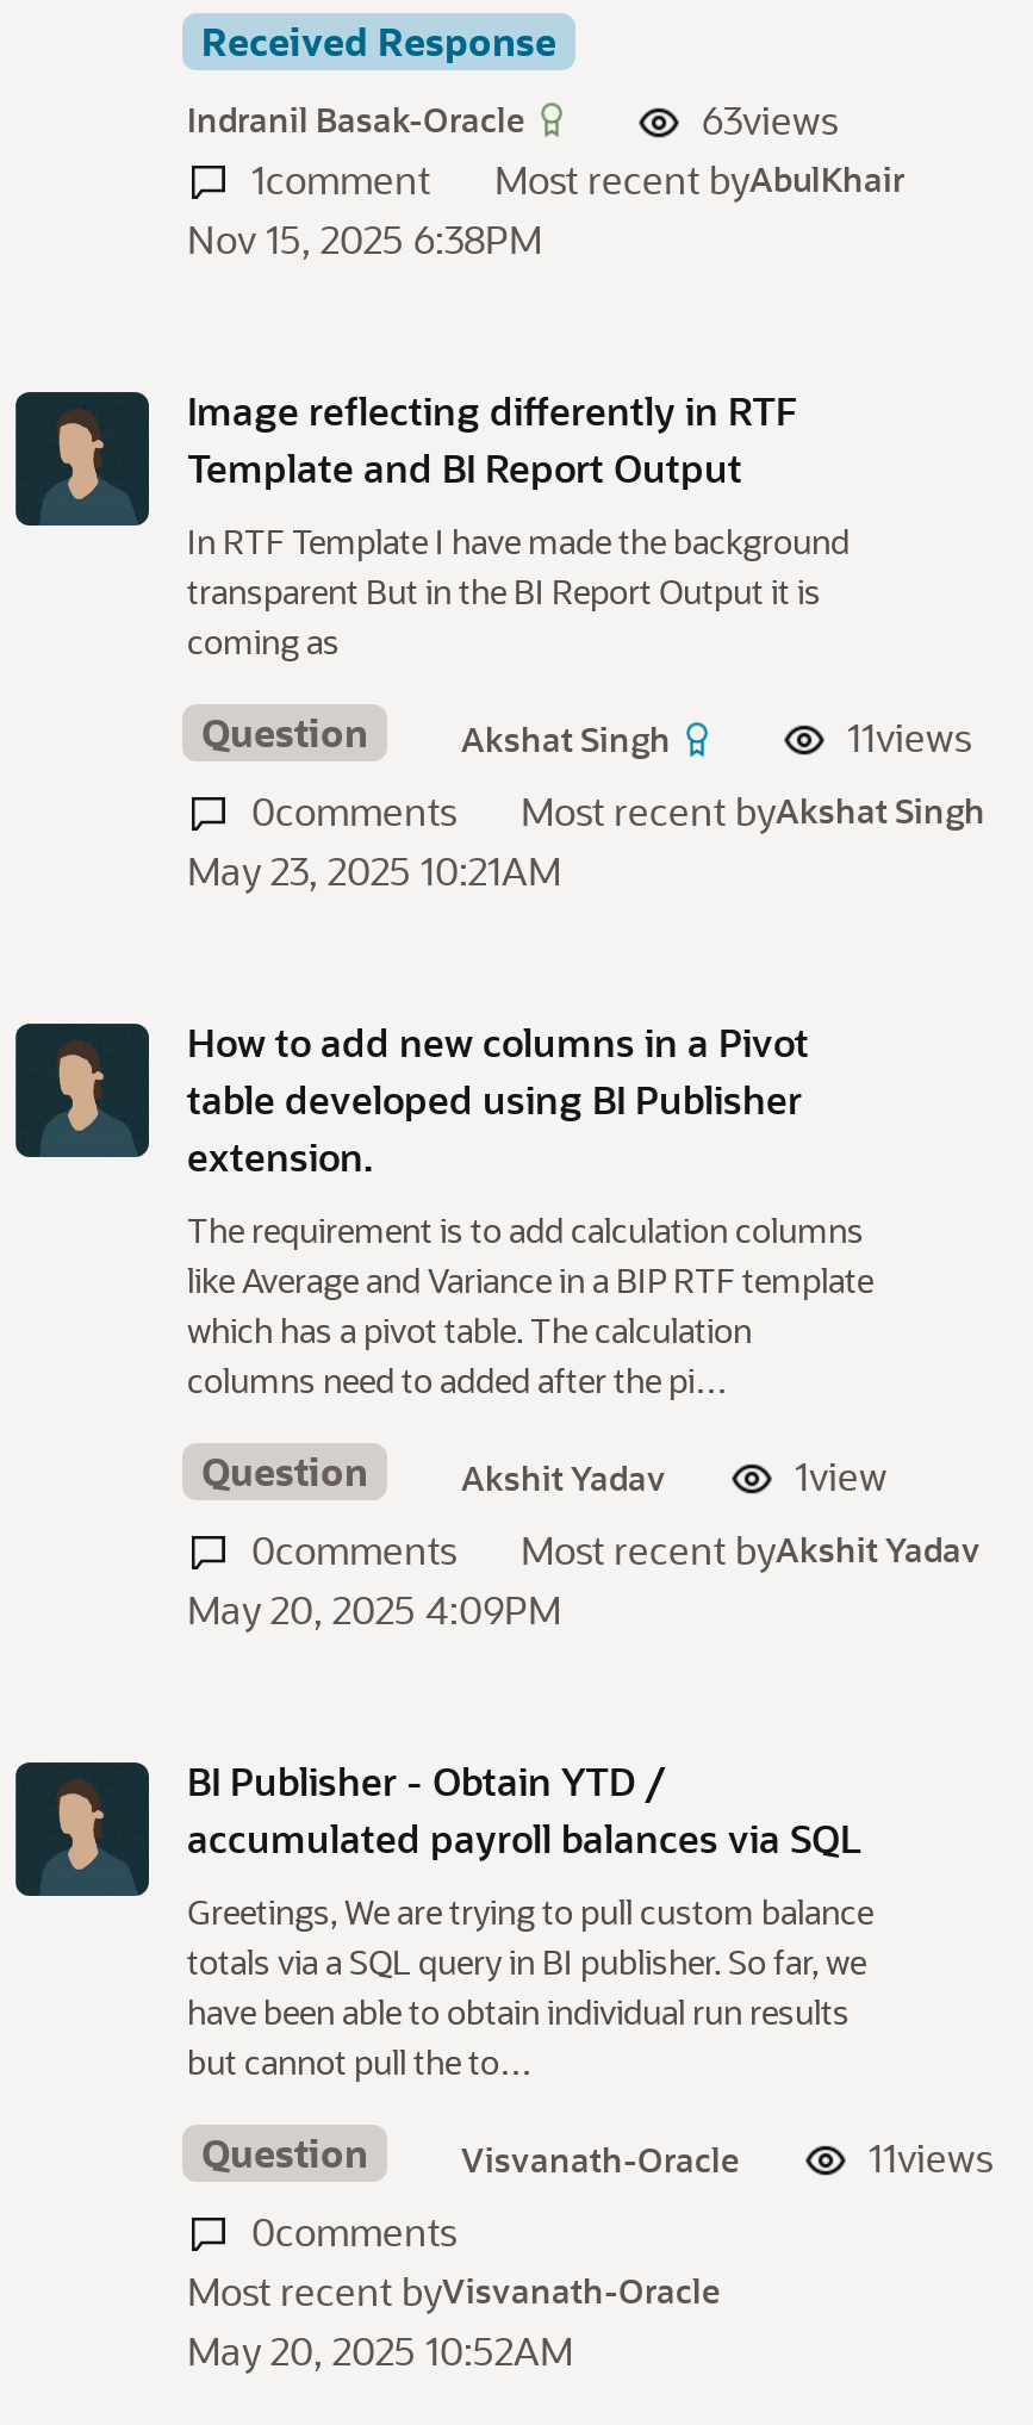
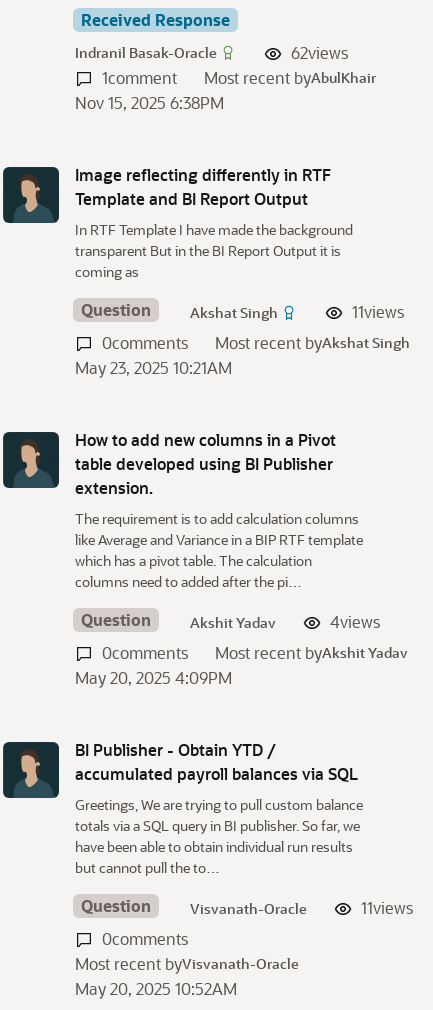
[702,93,838,143] 63views -> [291,41,348,62] 62views
[795,1451,888,1501] 1view -> [330,611,380,632] 4views

